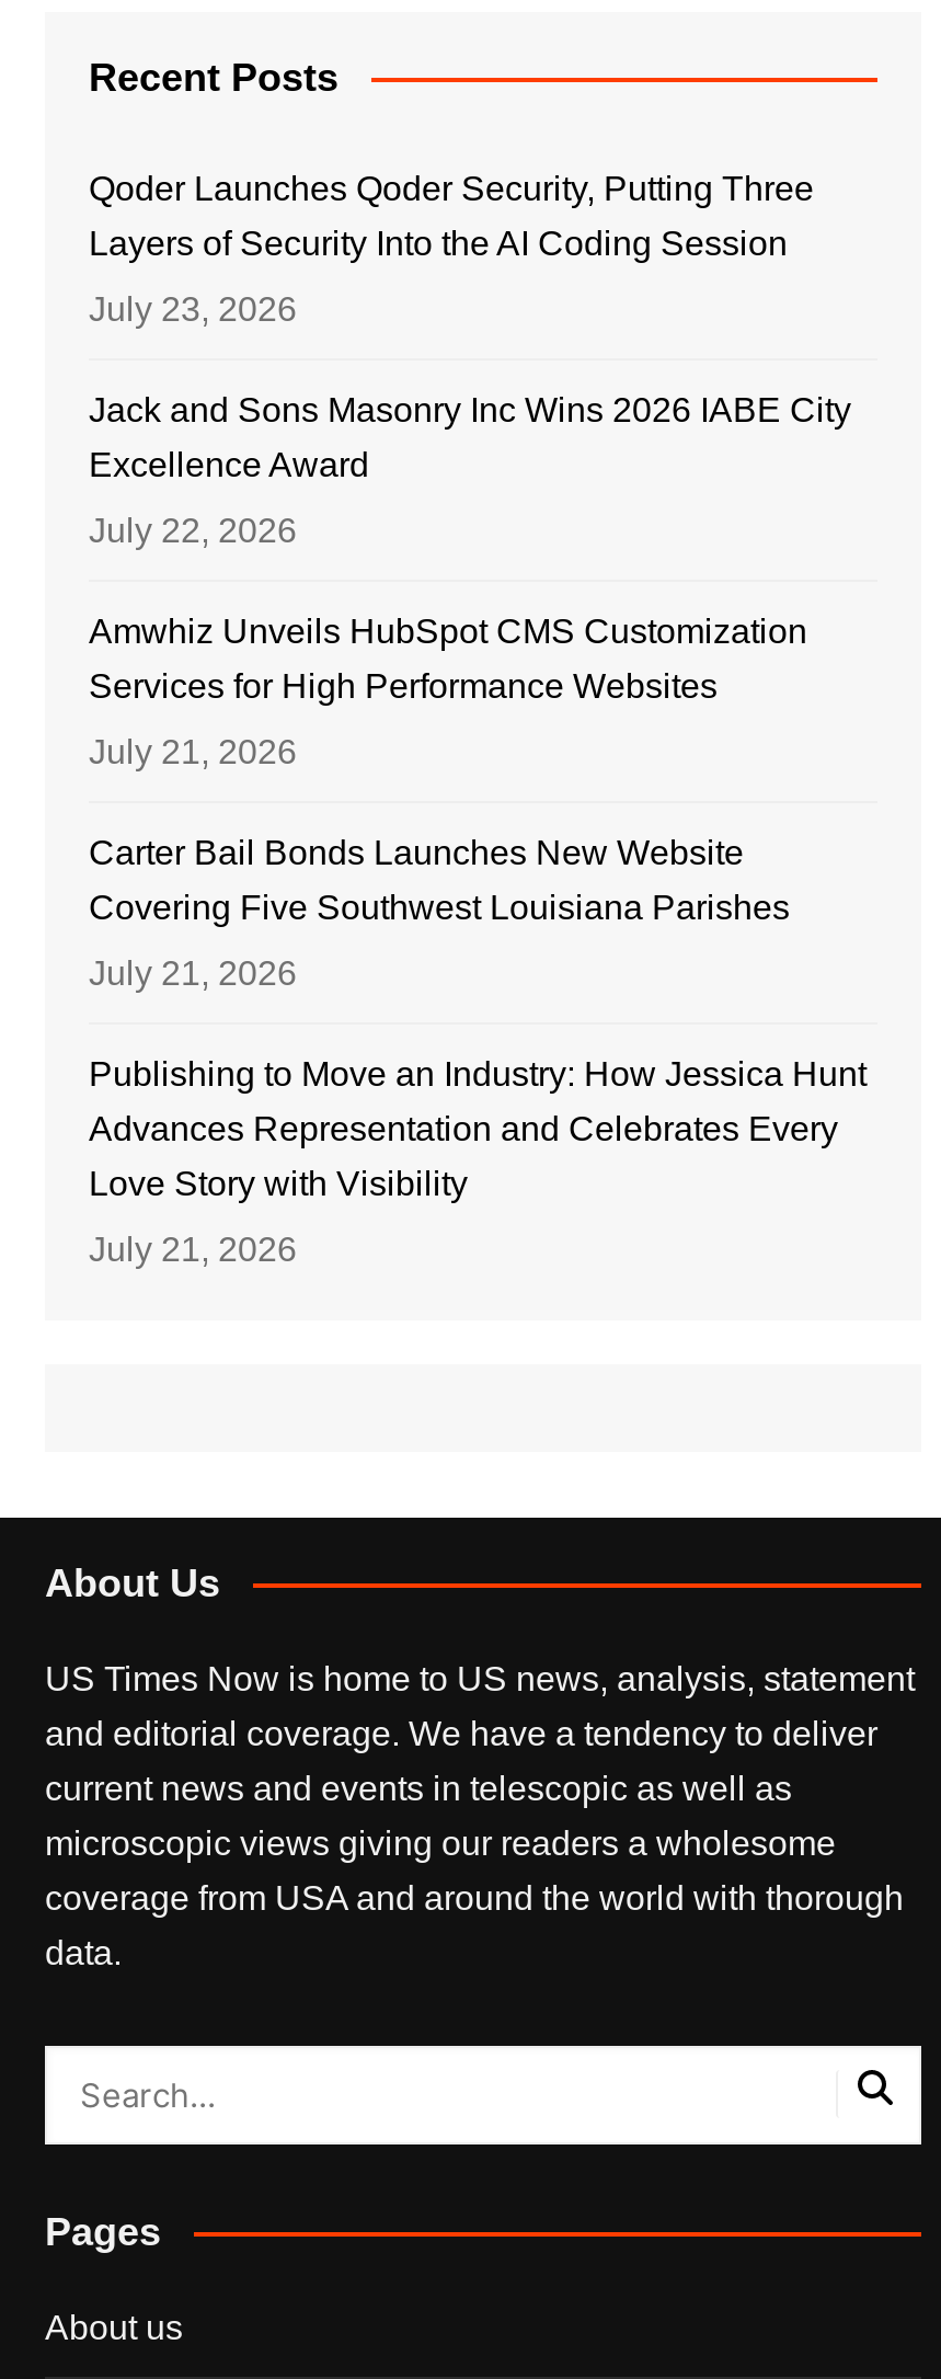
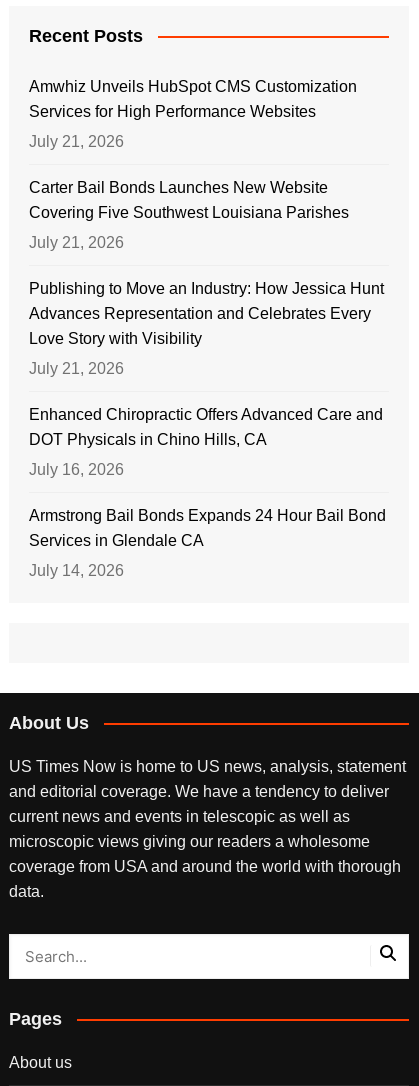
[89,170,851,549] Qoder Launches Qoder Security, Putting Three | Layers of Security Into the AI Coding Session | July 23, 2026 | Jack and Sons Masonry Inc Wins 2026 IABE City | Excellence Award | July 22, 2026 -> none
moved [89,612,867,1268] -> [29,78,384,377]: Amwhiz Unveils HubSpot CMS Customization | Services for High Performance Websites | July 21, 2026 | ... | Love Story with Visibility | July 21, 2026
none -> [29,406,386,579] Enhanced Chiropractic Offers Advanced Care and | DOT Physicals in Chino Hills, CA | July 16, 2026 | Armstrong Bail Bonds Expands 24 Hour Bail Bond | Services in Glendale CA | July 14, 2026

